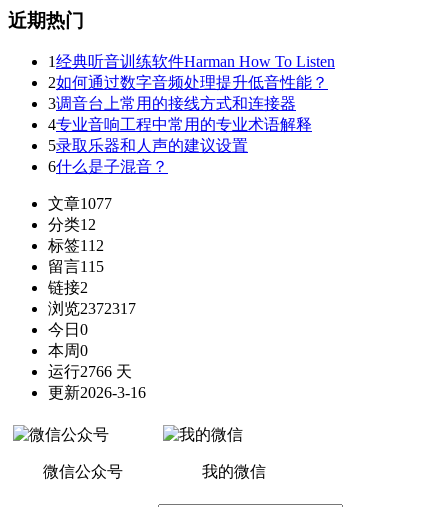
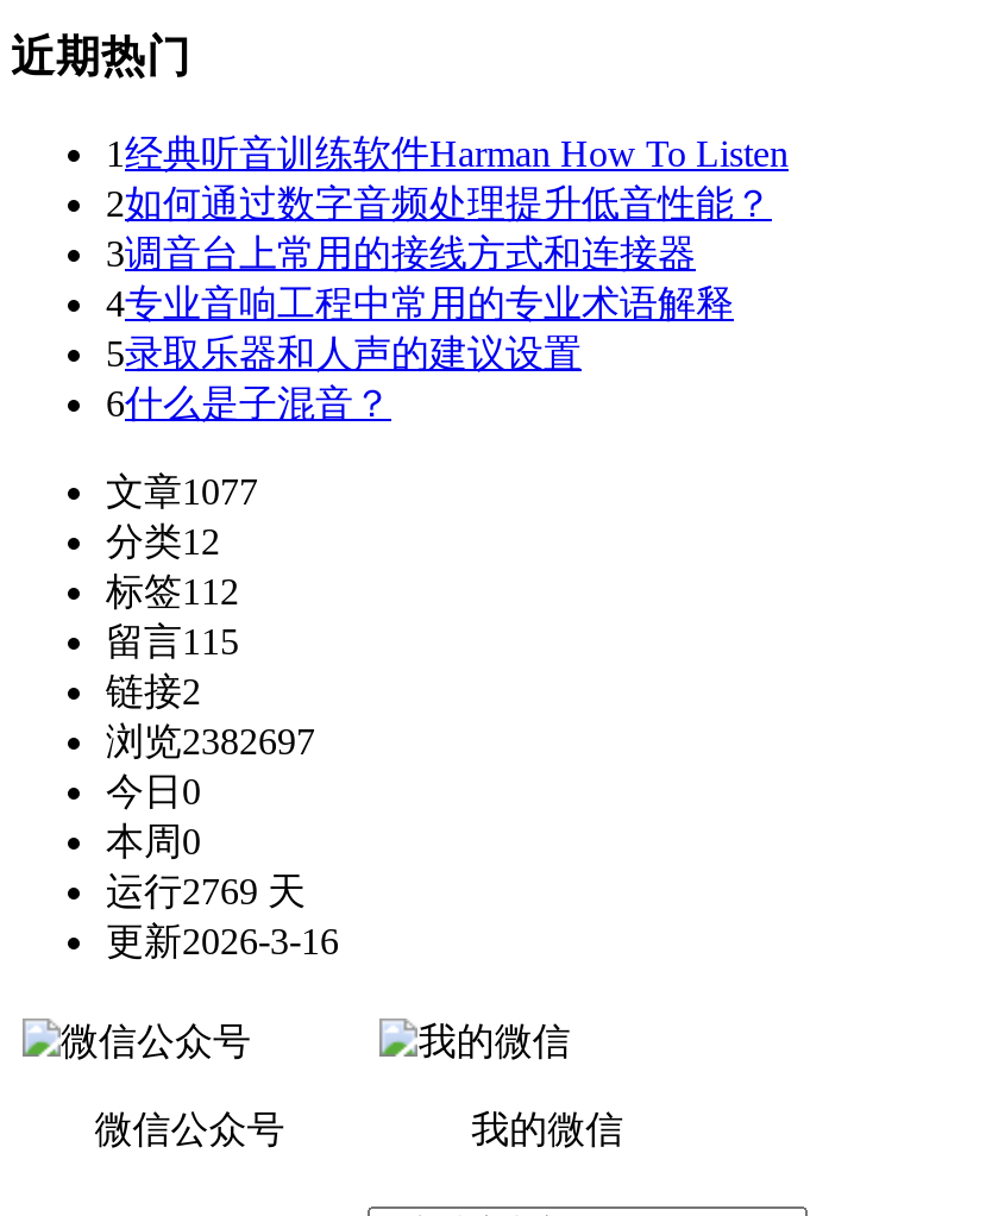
[48,300,136,317] 浏览2372317 -> [106,722,315,763] 浏览2382697
[48,363,132,380] 运行2766 天 -> [106,872,306,913] 运行2769 天

